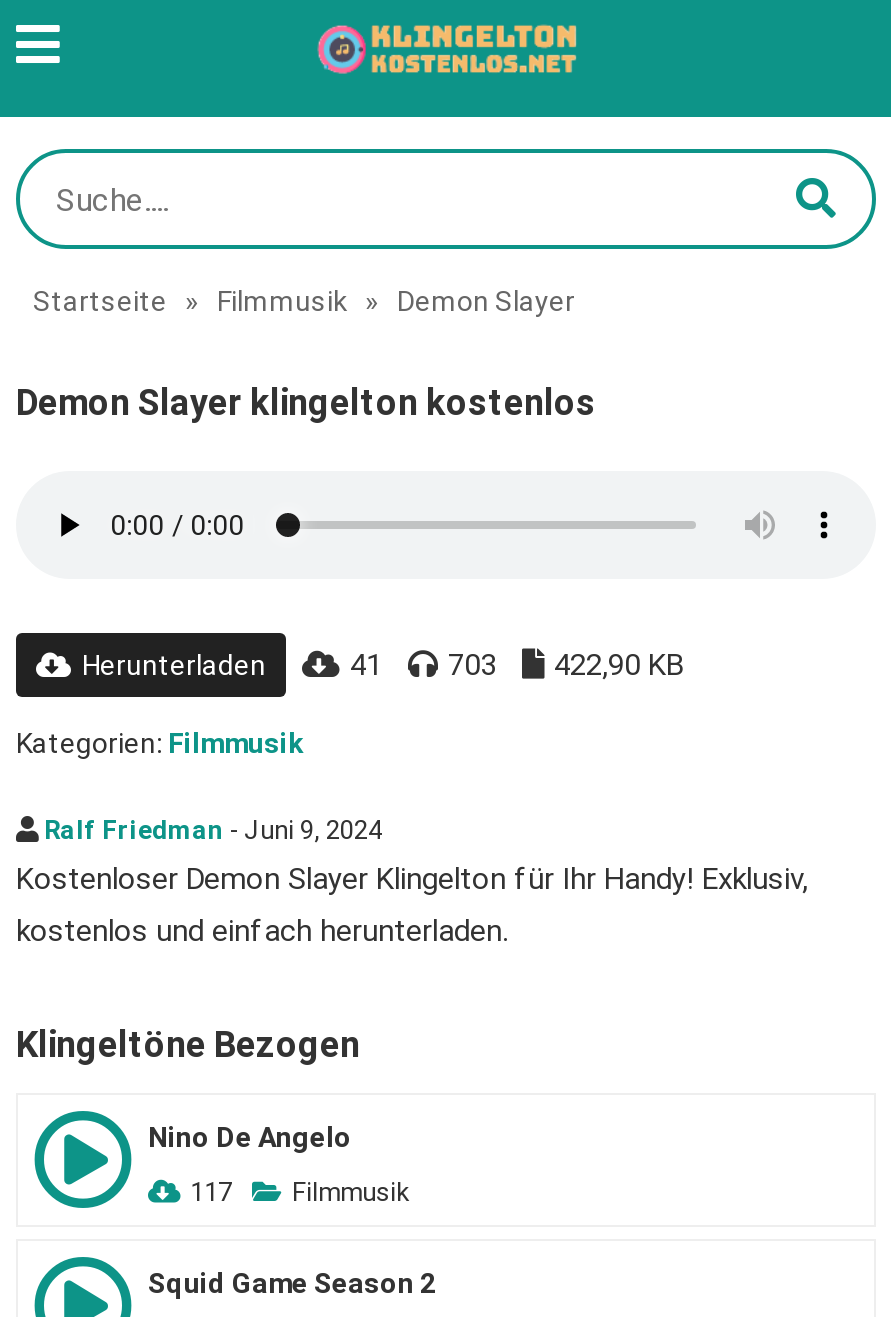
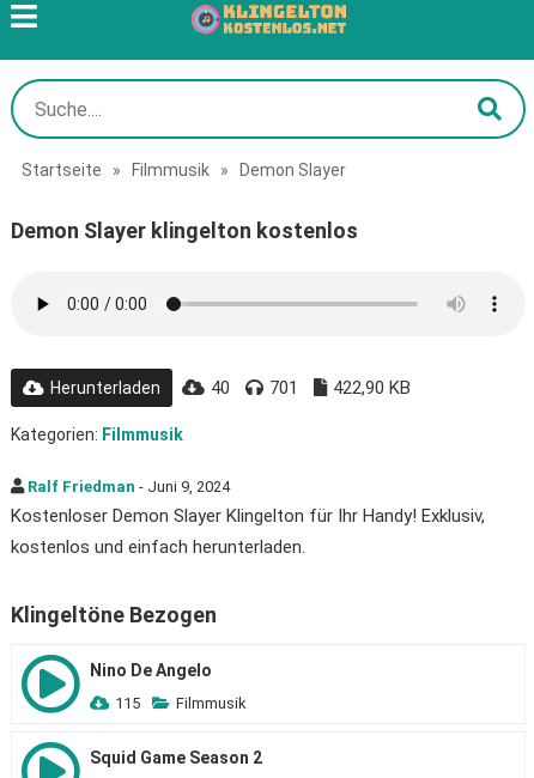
[350,647,382,683] 41 -> [211,377,230,399] 40
[448,647,496,683] 703 -> [269,377,298,399] 701
[190,1177,410,1207] 117 Filmmusik -> [115,694,247,712] 115 Filmmusik

